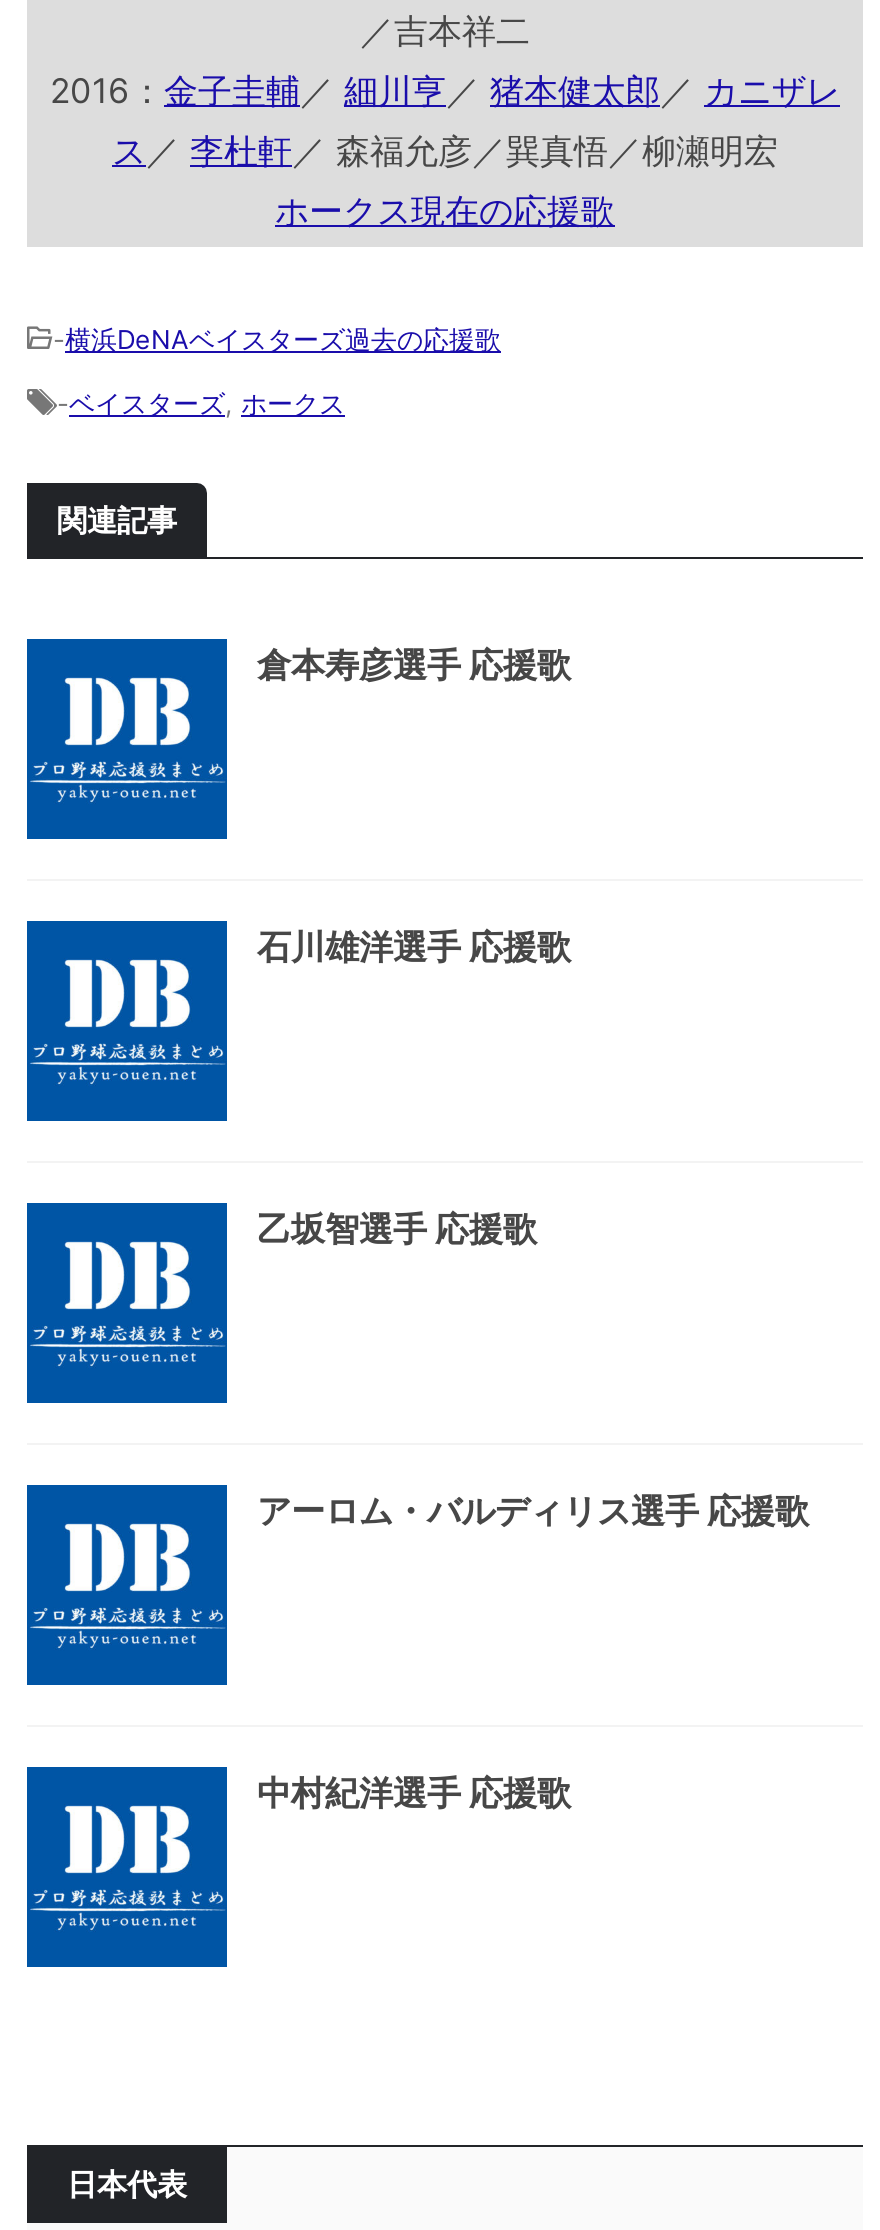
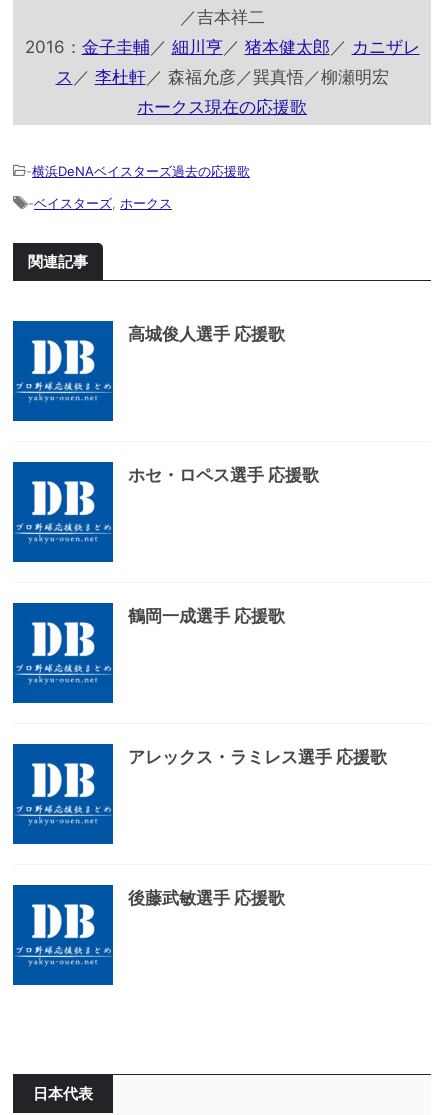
[257,645,571,685] 倉本寿彦選手 応援歌 -> [128,324,285,344] 高城俊人選手 応援歌
[257,927,571,967] 石川雄洋選手 応援歌 -> [128,465,319,485] ホセ・ロペス選手 応援歌
[257,1209,537,1249] 乙坂智選手 応援歌 -> [128,606,285,626] 鶴岡一成選手 応援歌
[257,1491,809,1531] アーロム・バルディリス選手 応援歌 -> [128,747,387,767] アレックス・ラミレス選手 応援歌
[257,1773,571,1813] 中村紀洋選手 応援歌 -> [128,888,285,908] 後藤武敏選手 応援歌

